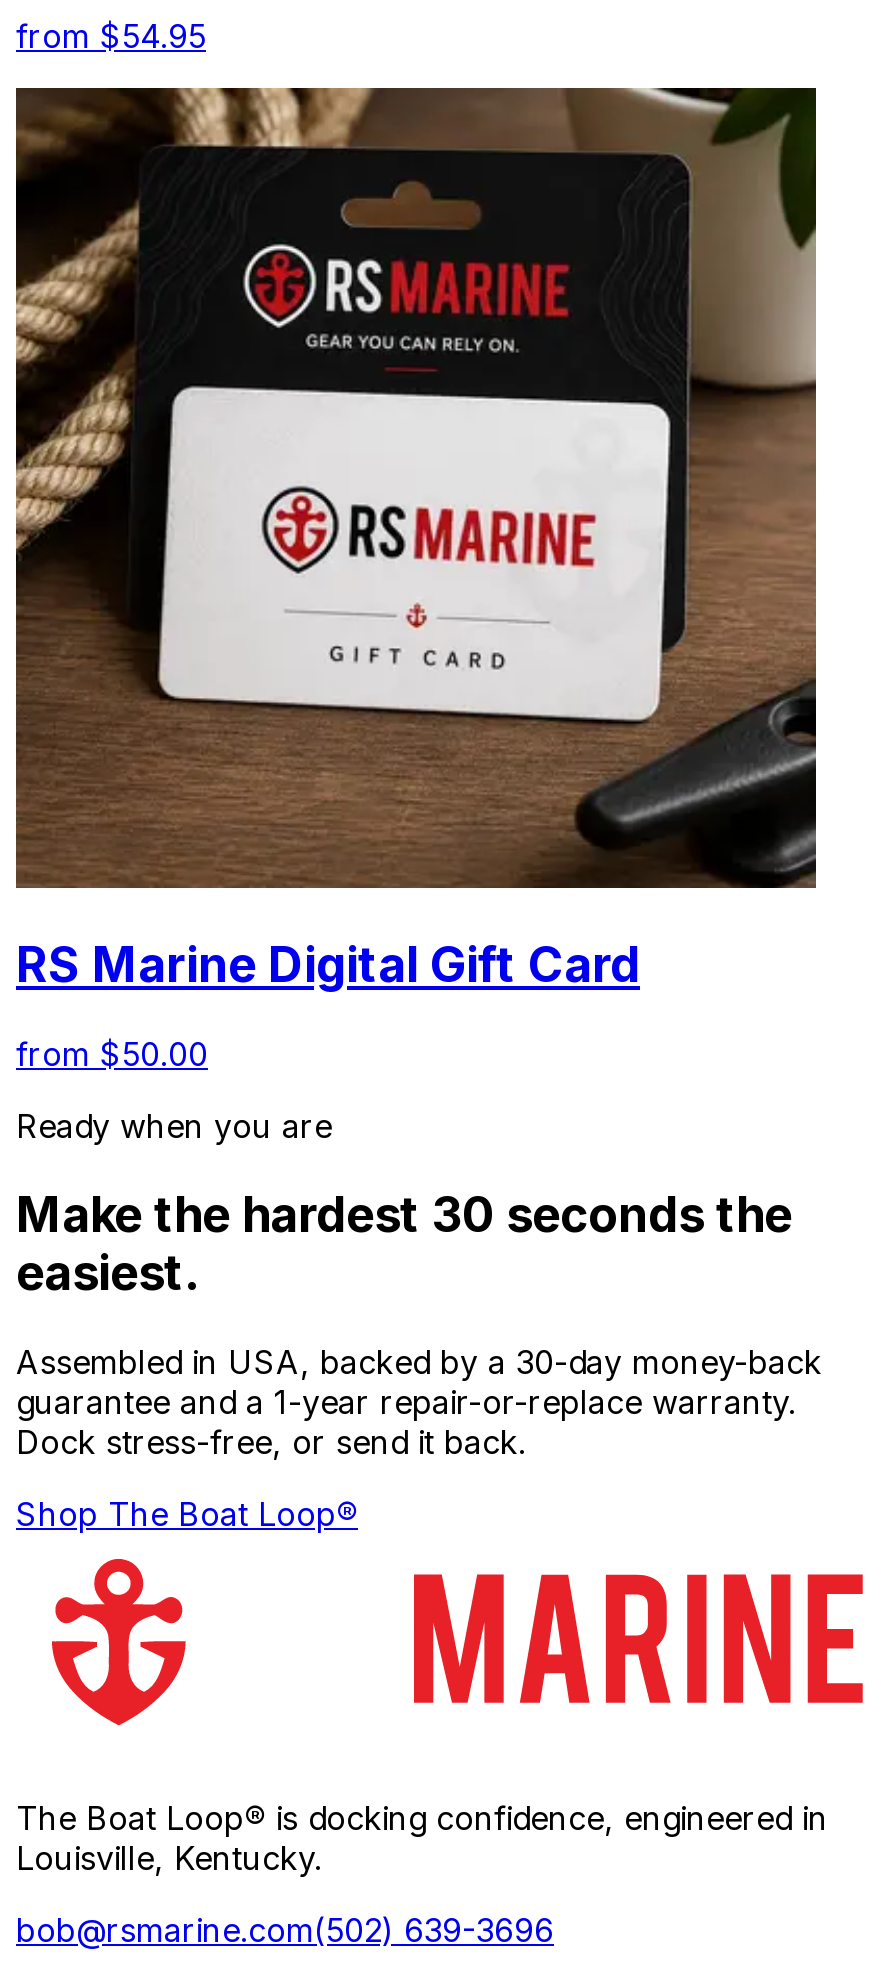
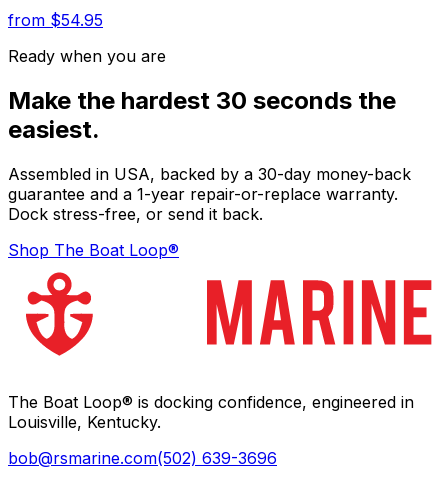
[14,86,818,1074] [image] | RS Marine Digital Gift Card | from $50.00 -> none

